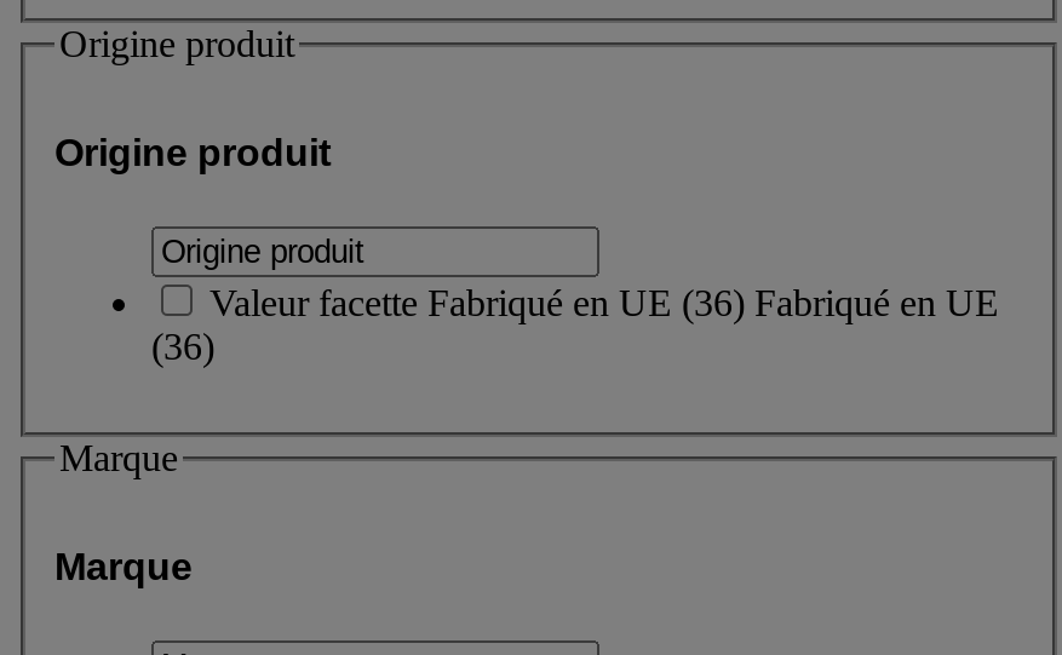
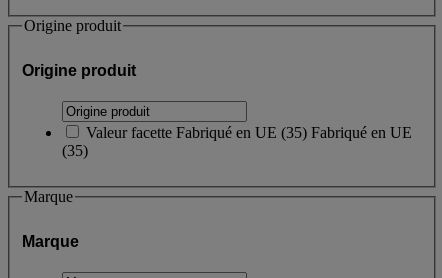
[209,282,999,323] Valeur facette Fabriqué en UE (36) Fabriqué en UE -> [86,124,412,141] Valeur facette Fabriqué en UE (35) Fabriqué en UE
[151,325,214,367] (36) -> [62,142,88,159] (35)

